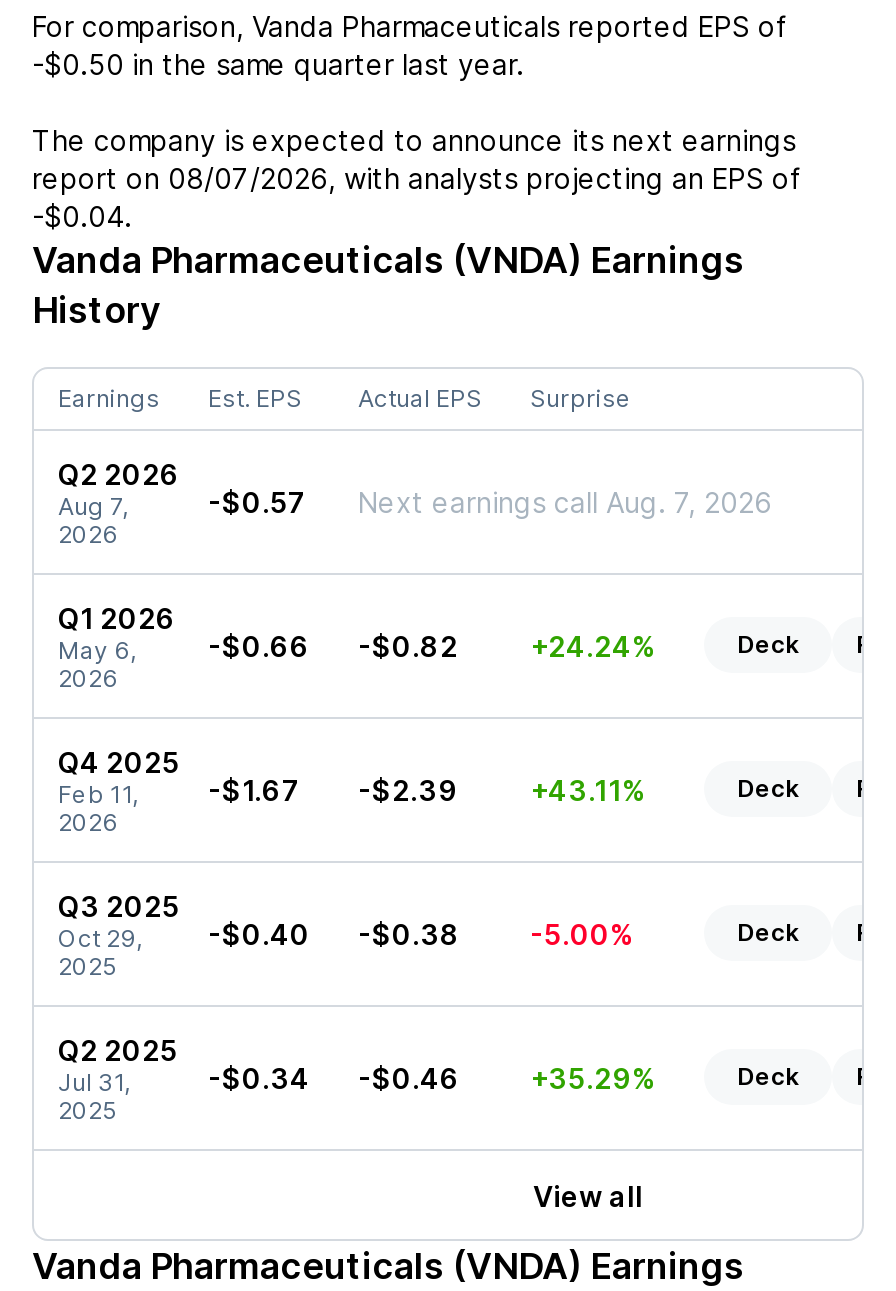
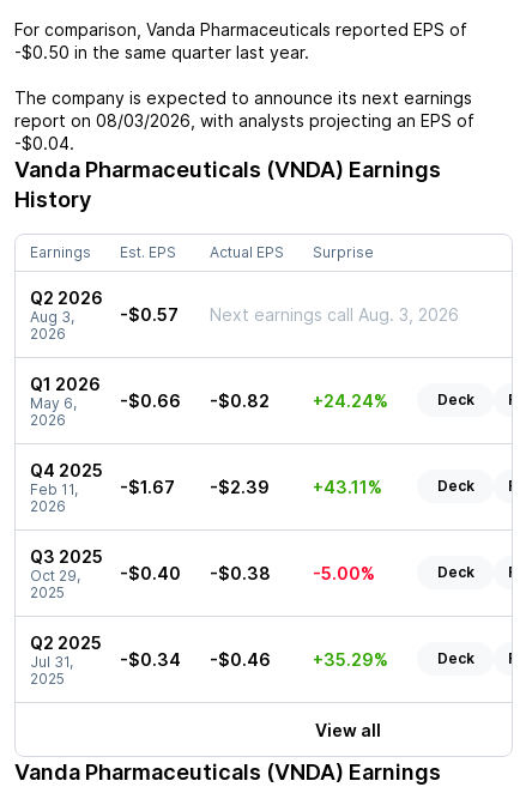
[32,161,802,195] report on 08/07/2026, with analysts projecting an EPS of -> [14,110,474,131] report on 08/03/2026, with analysts projecting an EPS of
[58,491,128,521] Aug 7, -> [30,308,74,326] Aug 3,
[358,485,772,519] Next earnings call Aug. 7, 2026 -> [210,304,459,325] Next earnings call Aug. 3, 2026

